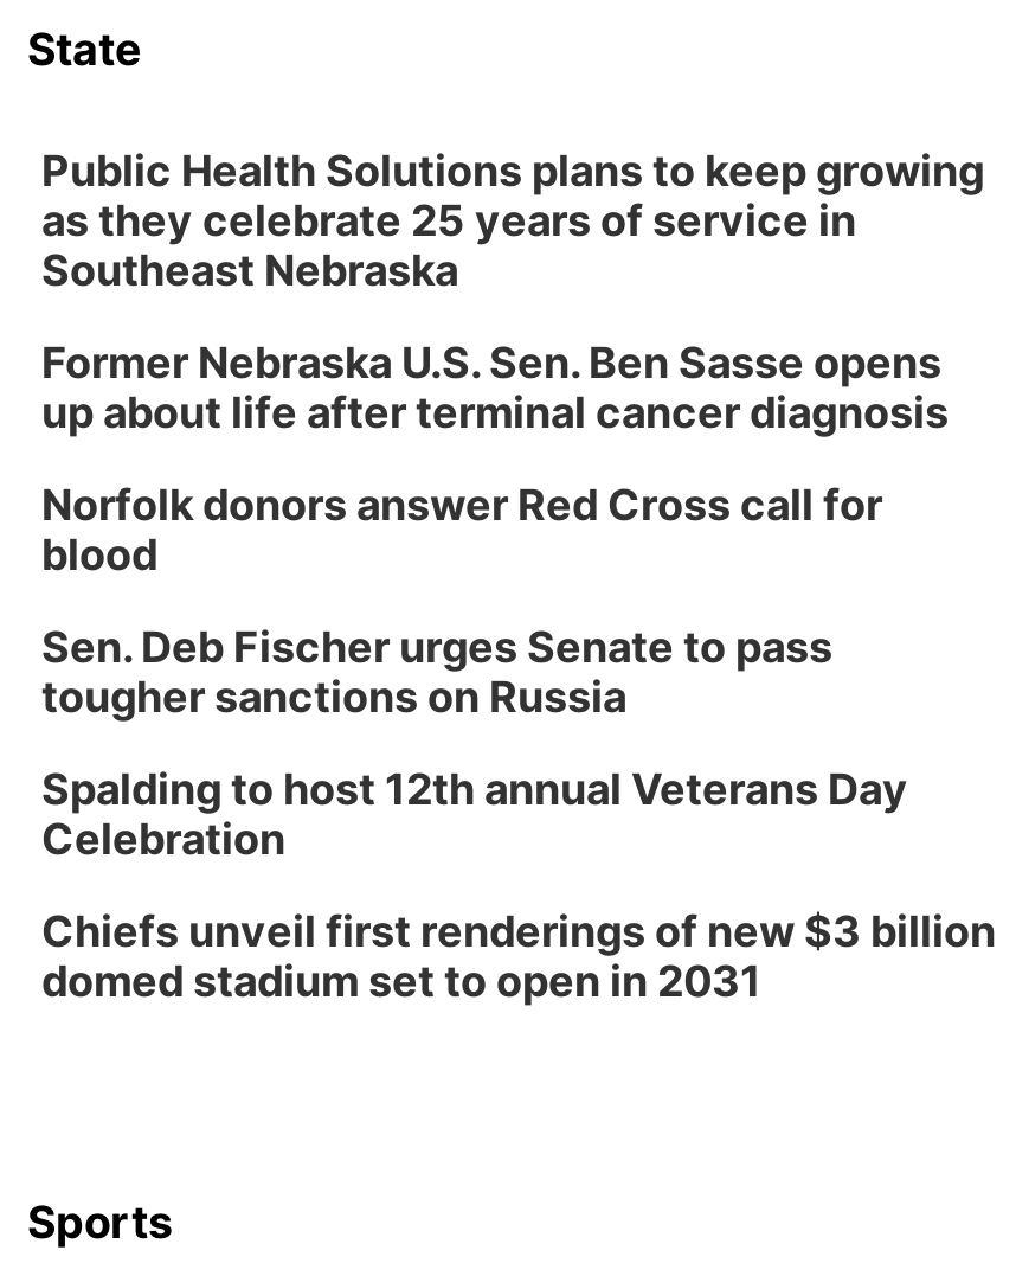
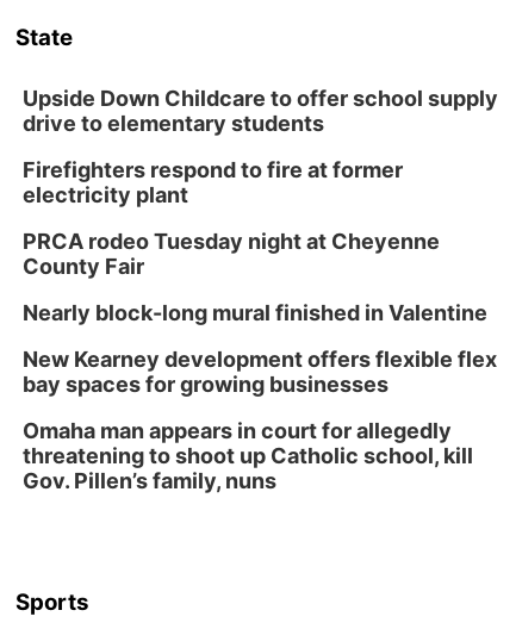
[41,146,984,295] Public Health Solutions plans to keep growing | as they celebrate 25 years of service in | Southeast Nebraska -> [23,86,498,136] Upside Down Childcare to offer school supply | drive to elementary students
[41,338,949,437] Former Nebraska U.S. Sen. Ben Sasse opens | up about life after terminal cancer diagnosis -> [23,157,403,207] Firefighters respond to fire at former | electricity plant
[41,480,882,579] Norfolk donors answer Red Cross call for | blood -> [23,229,440,279] PRCA rodeo Tuesday night at Cheyenne | County Fair
[41,622,832,722] Sen. Deb Fischer urges Senate to pass | tougher sanctions on Russia -> [23,300,487,325] Nearly block-long mural finished in Valentine
[41,764,908,864] Spalding to host 12th annual Veterans Day | Celebration -> [23,347,497,397] New Kearney development offers flexible flex | bay spaces for growing businesses
[41,906,996,1006] Chiefs unveil first renderings of new $3 billion | domed stadium set to open in 2031 -> [23,418,473,493] Omaha man appears in court for allegedly | threatening to shoot up Catholic school, kill | Gov. Pillen’s family, nuns

